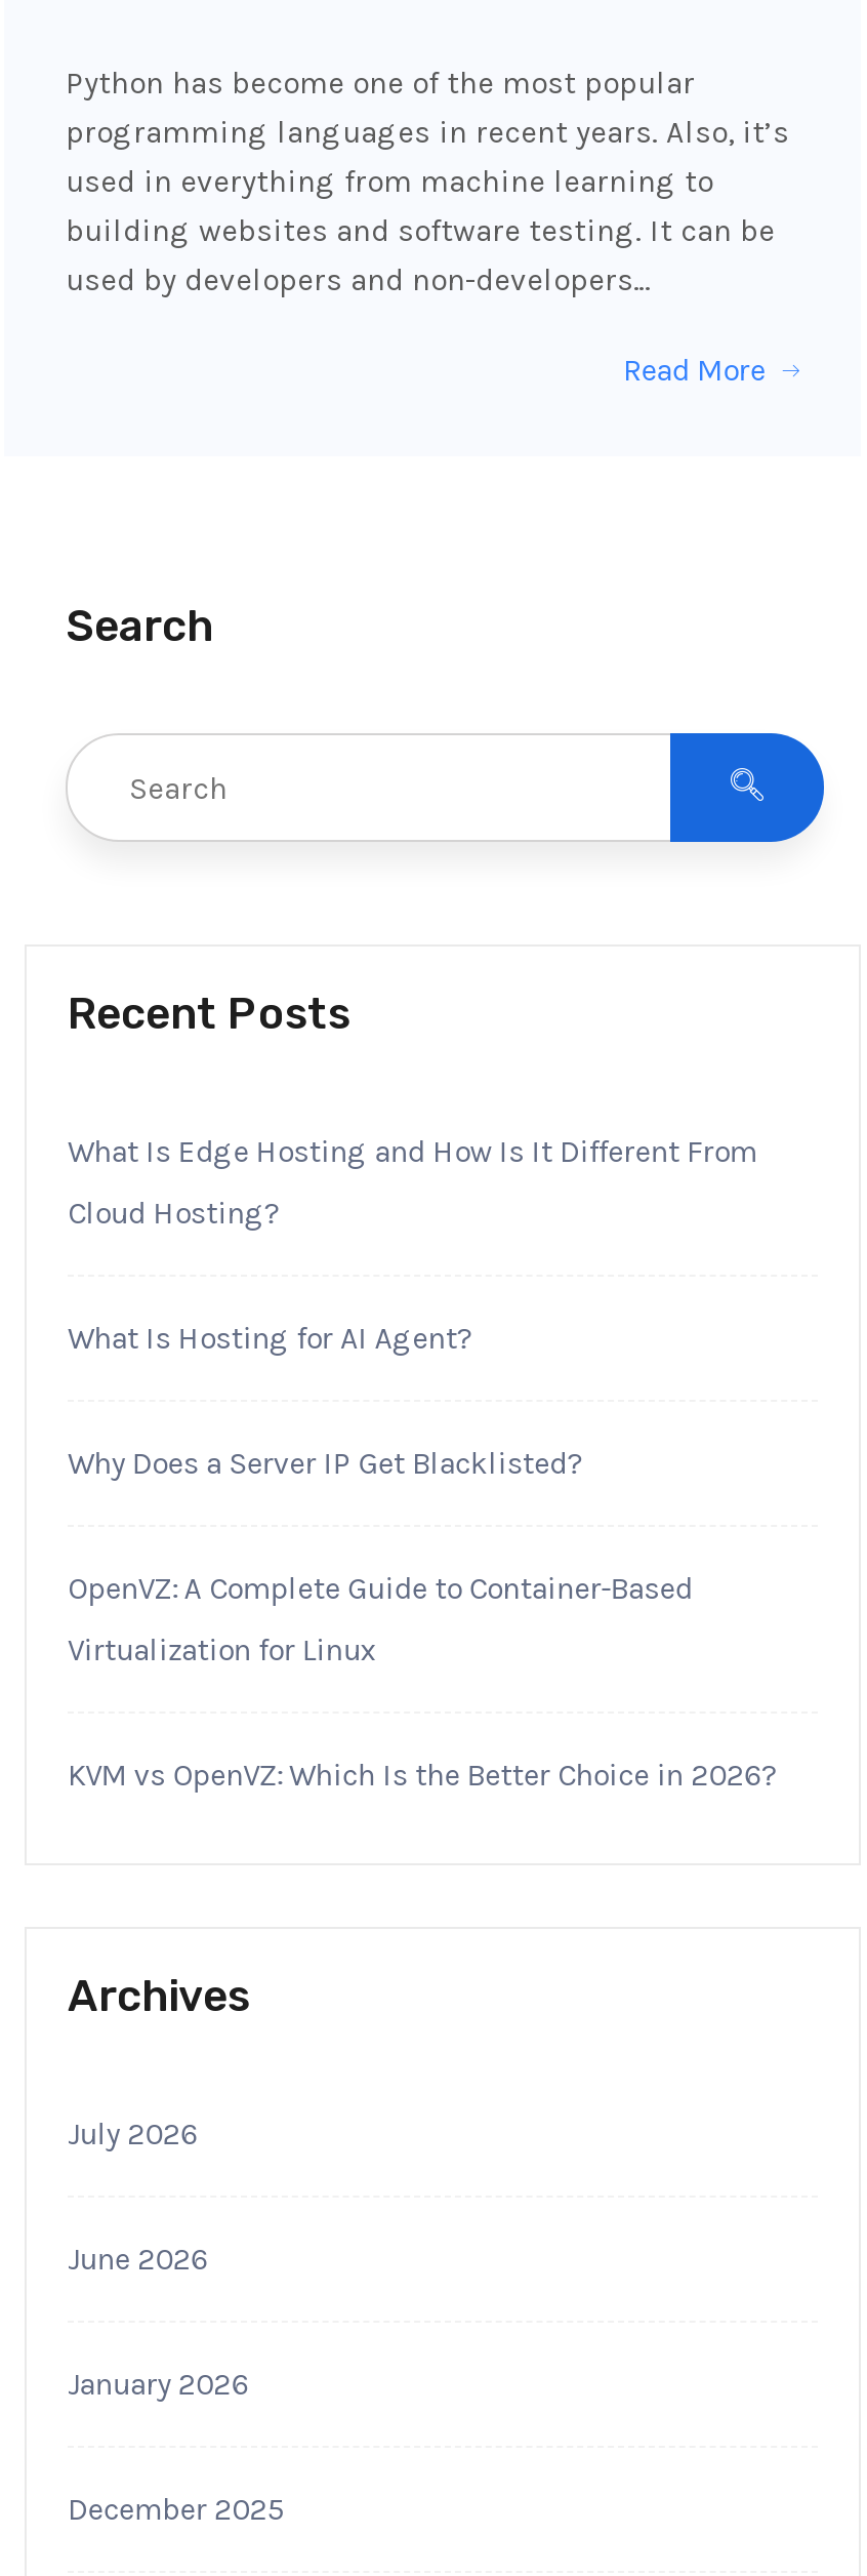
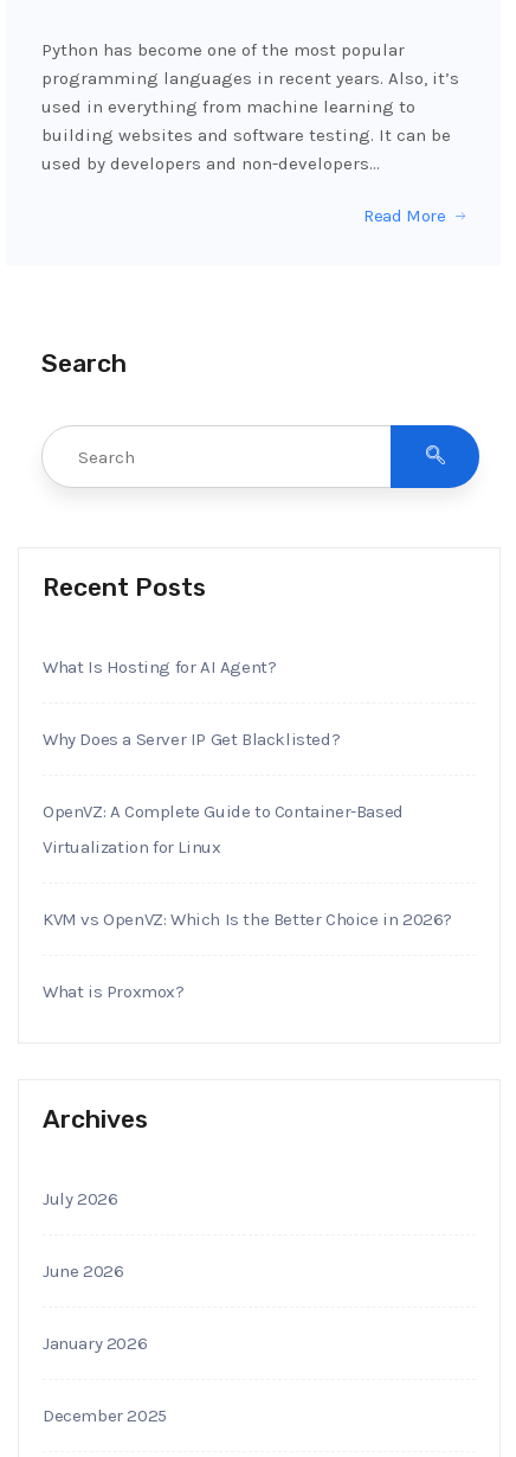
[68,1134,757,1232] What Is Edge Hosting and How Is It Different From | Cloud Hosting? -> none
moved [68,1320,777,1794] -> [43,657,452,930]: What Is Hosting for AI Agent? | Why Does a Server IP Get Blacklisted? | OpenVZ: A Complete Guide to Container-Based | Virtualization for Linux | KVM vs OpenVZ: Which Is the Better Choice in 2026?
none -> [43,981,184,1002] What is Proxmox?

